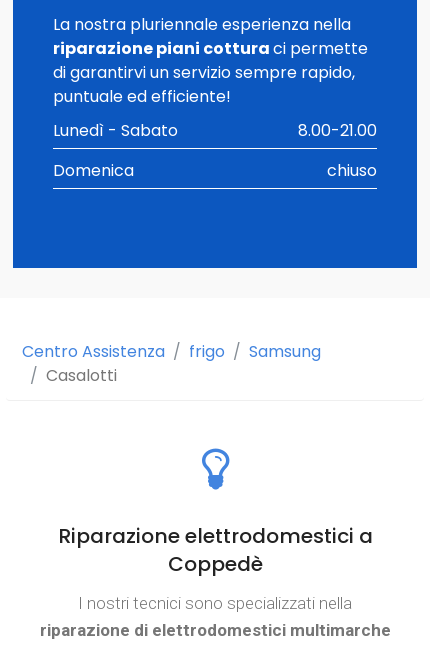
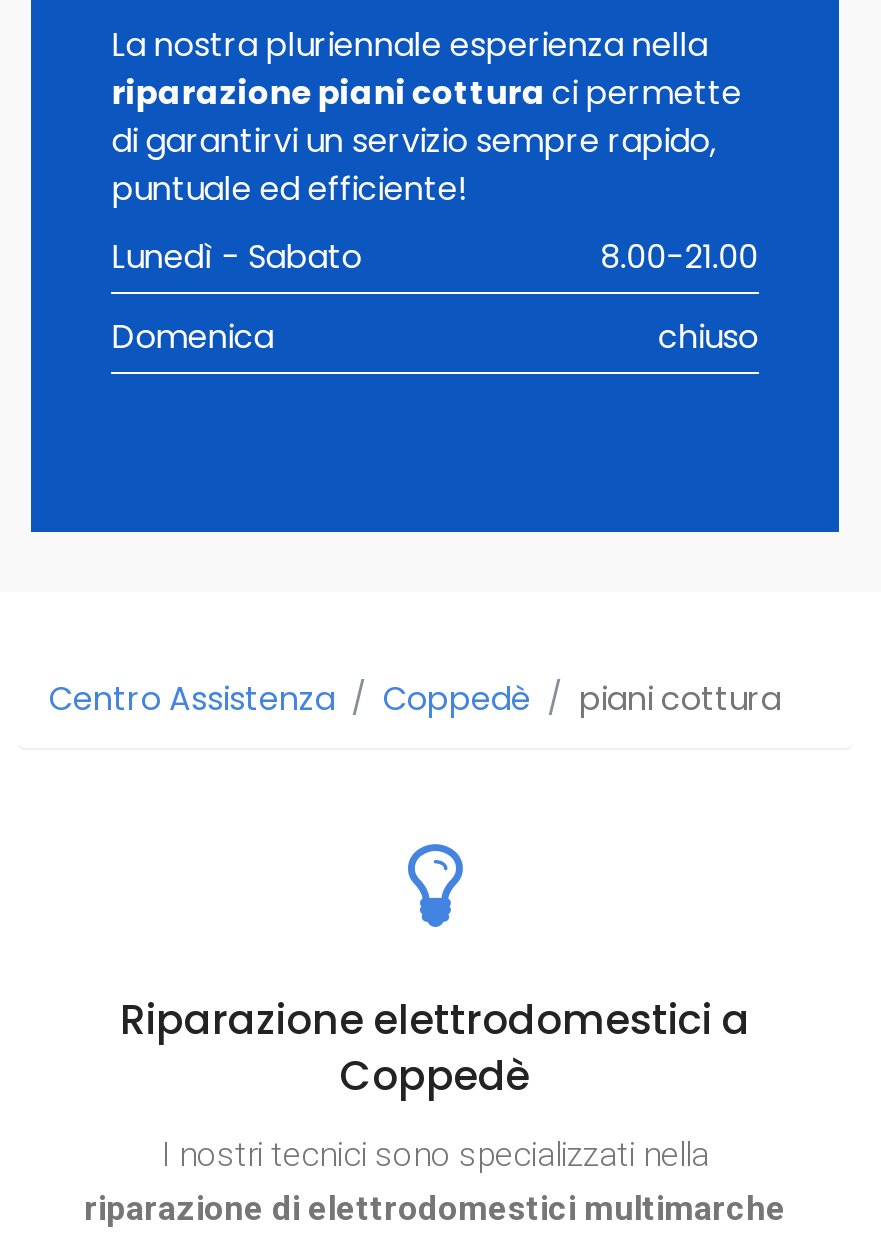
[46,340,321,387] frigo | Samsung | Casalotti -> [383,676,781,722] Coppedè | piani cottura

